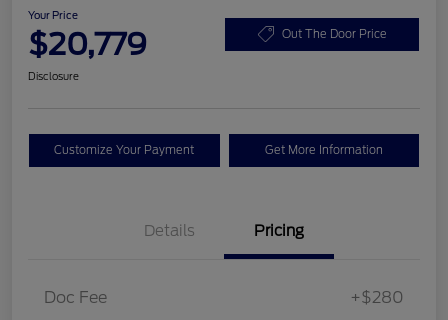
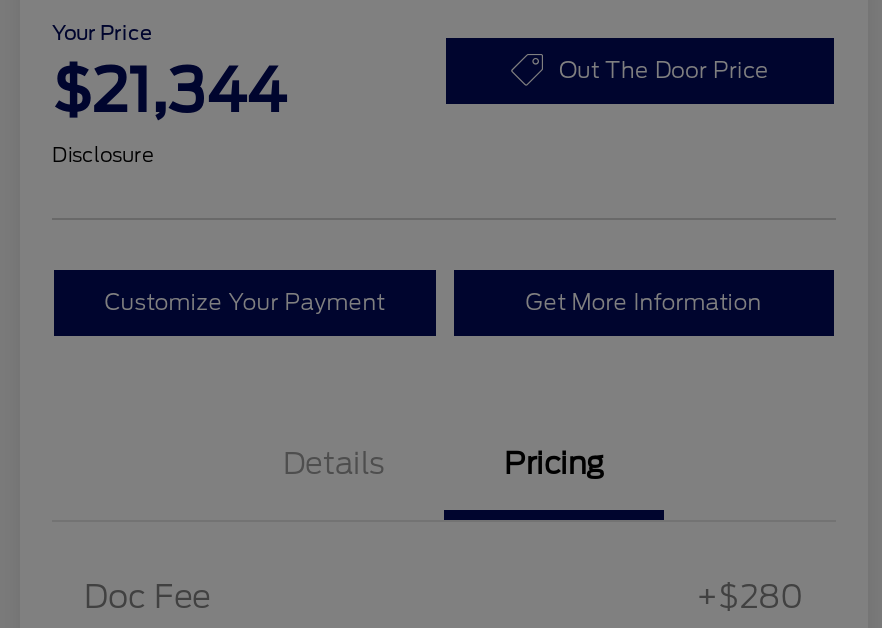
[28,26,147,62] $20,779 -> [52,54,286,126] $21,344

